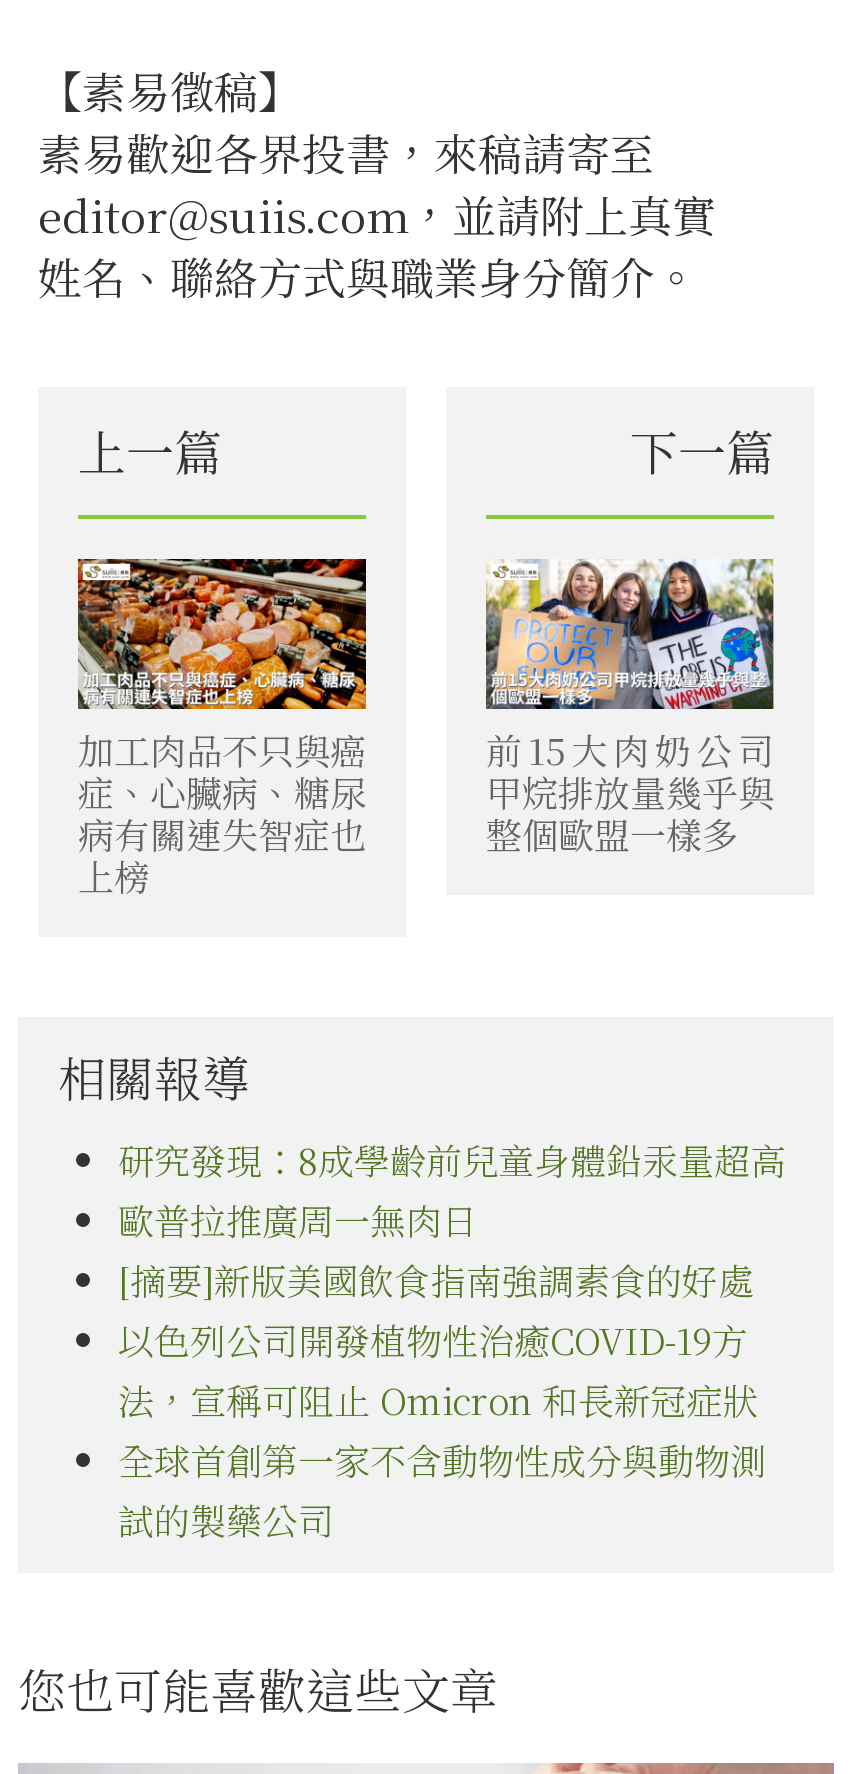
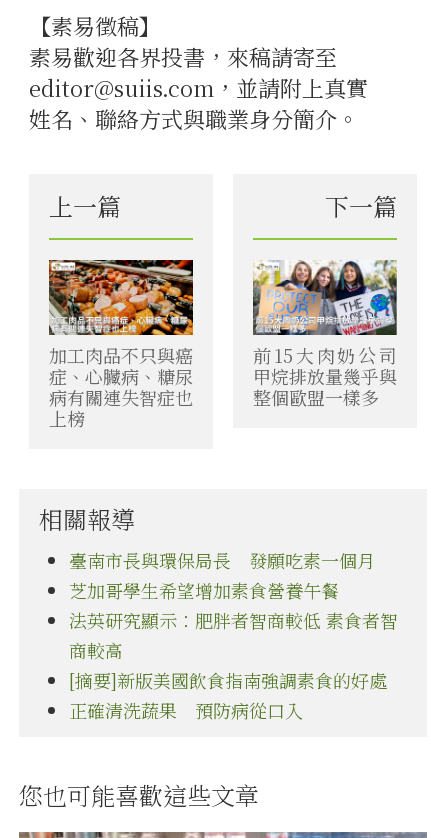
[118,1133,786,1245] 研究發現：8成學齡前兒童身體鉛汞量超高 | 歐普拉推廣周一無肉日 -> [69,547,398,663] 臺南市長與環保局長 發願吃素一個月 | 芝加哥學生希望增加素食營養午餐 | 法英研究顯示：肥胖者智商較低 素食者智 | 商較高
moved [118,1253,754,1305] -> [69,667,387,693]: [摘要]新版美國飲食指南強調素食的好處
[118,1313,766,1545] 以色列公司開發植物性治癒COVID-19方 | 法，宣稱可阻止 Omicron 和長新冠症狀 | 全球首創第一家不含動物性成分與動物測 | 試的製藥公司 -> [69,697,303,723] 正確清洗蔬果 預防病從口入

